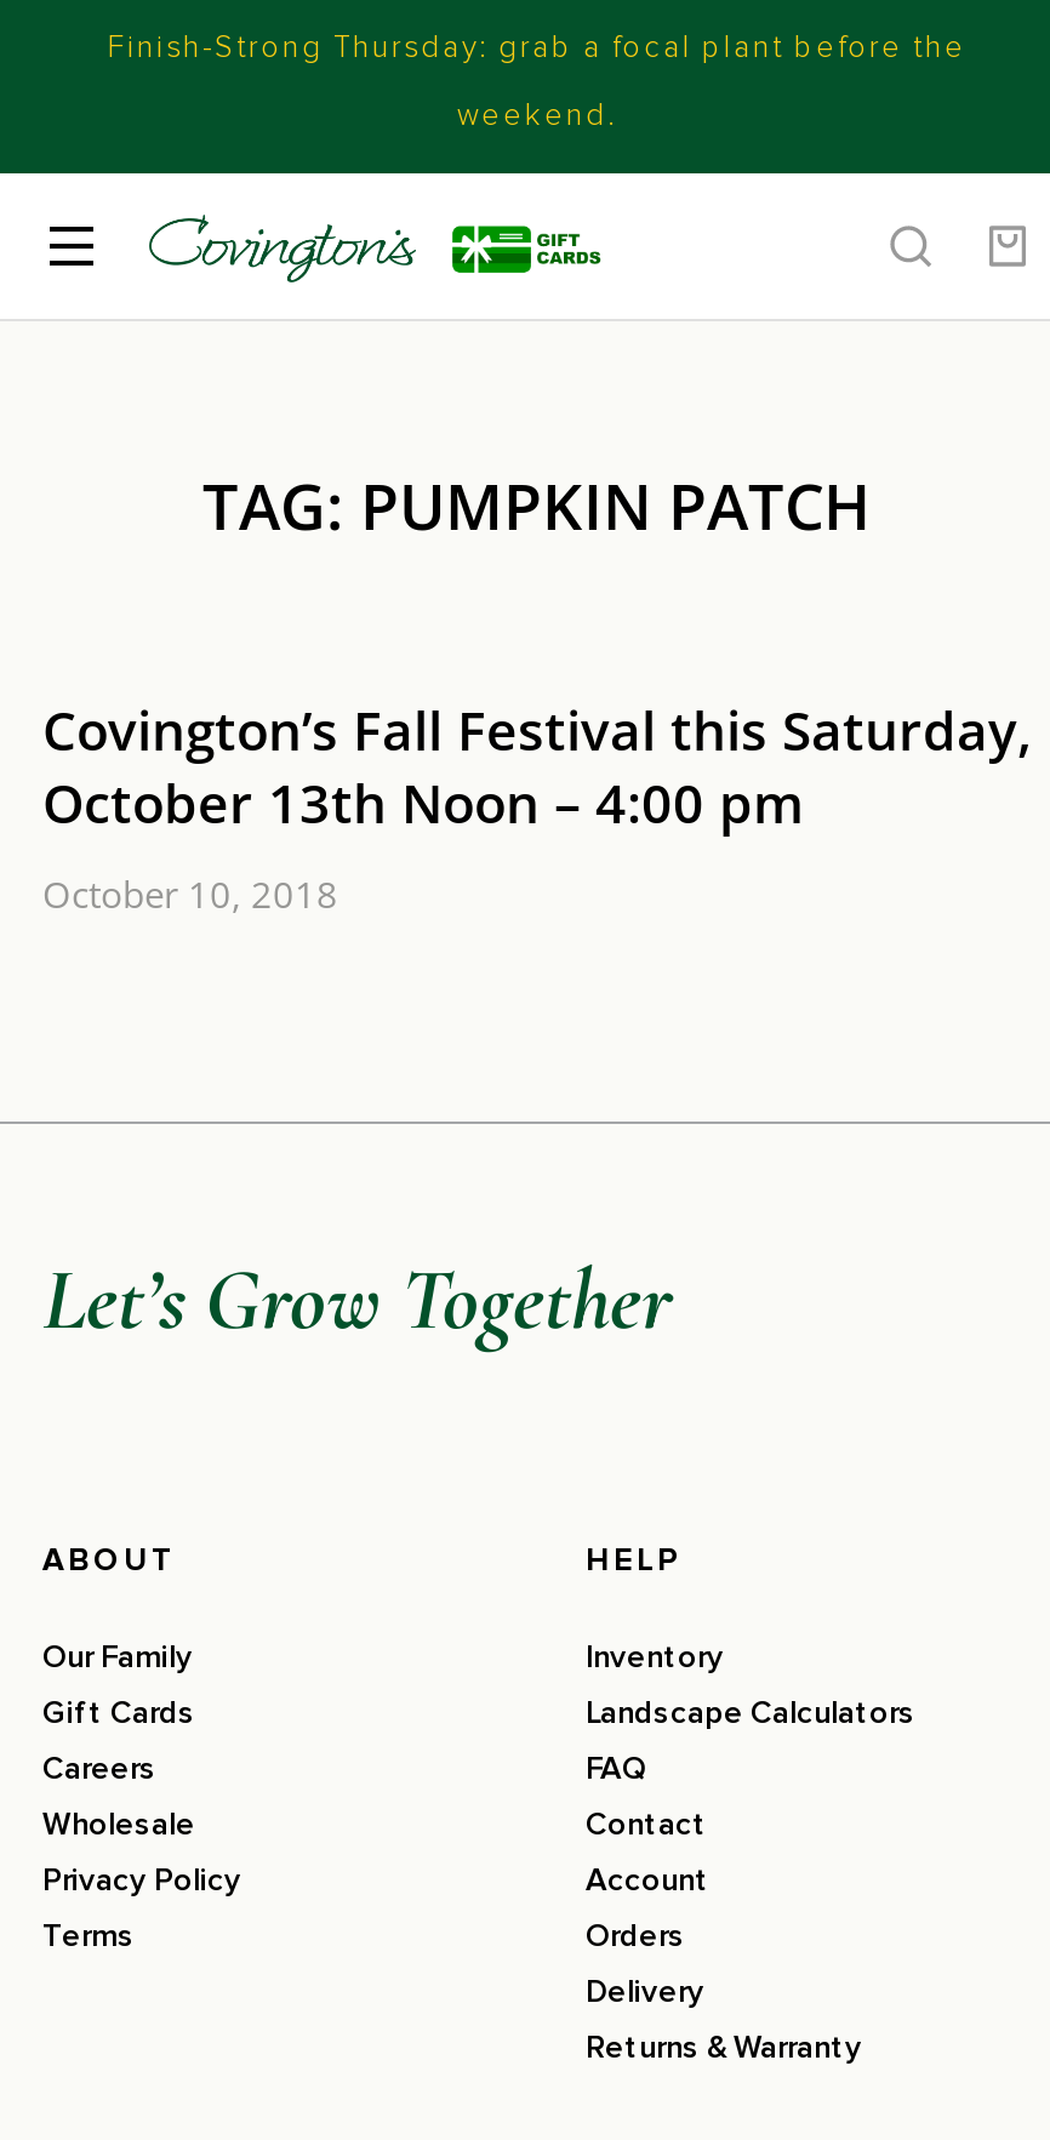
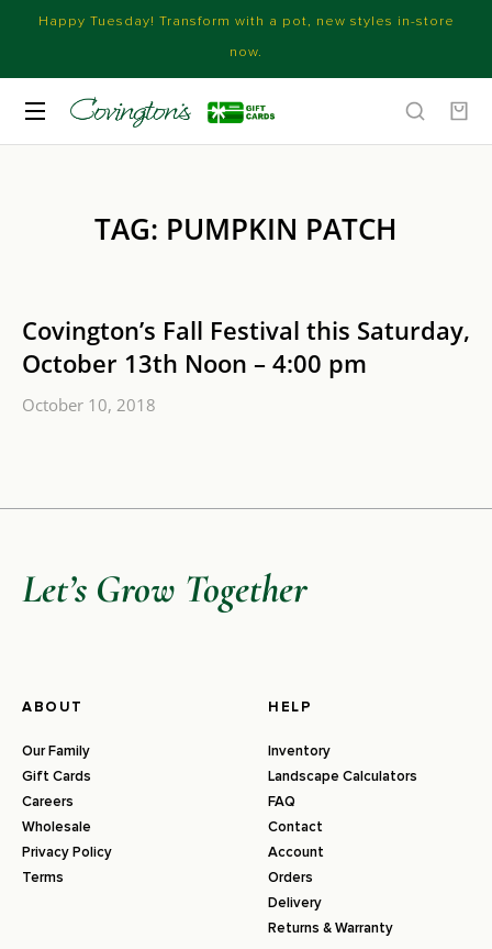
[108,28,966,67] Finish-Strong Thursday: grab a focal plant before the -> [38,12,454,30] Happy Tuesday! Transform with a pot, new styles in-store
[457,96,617,135] weekend. -> [230,43,262,60] now.

